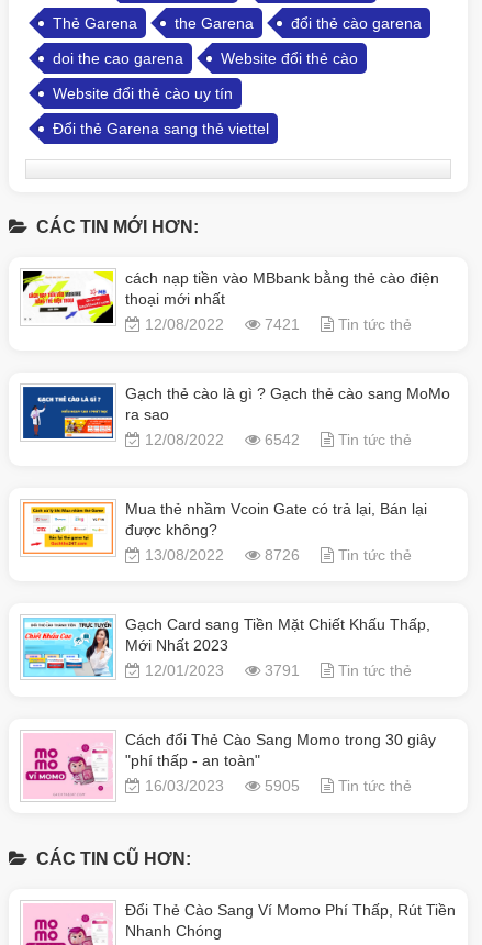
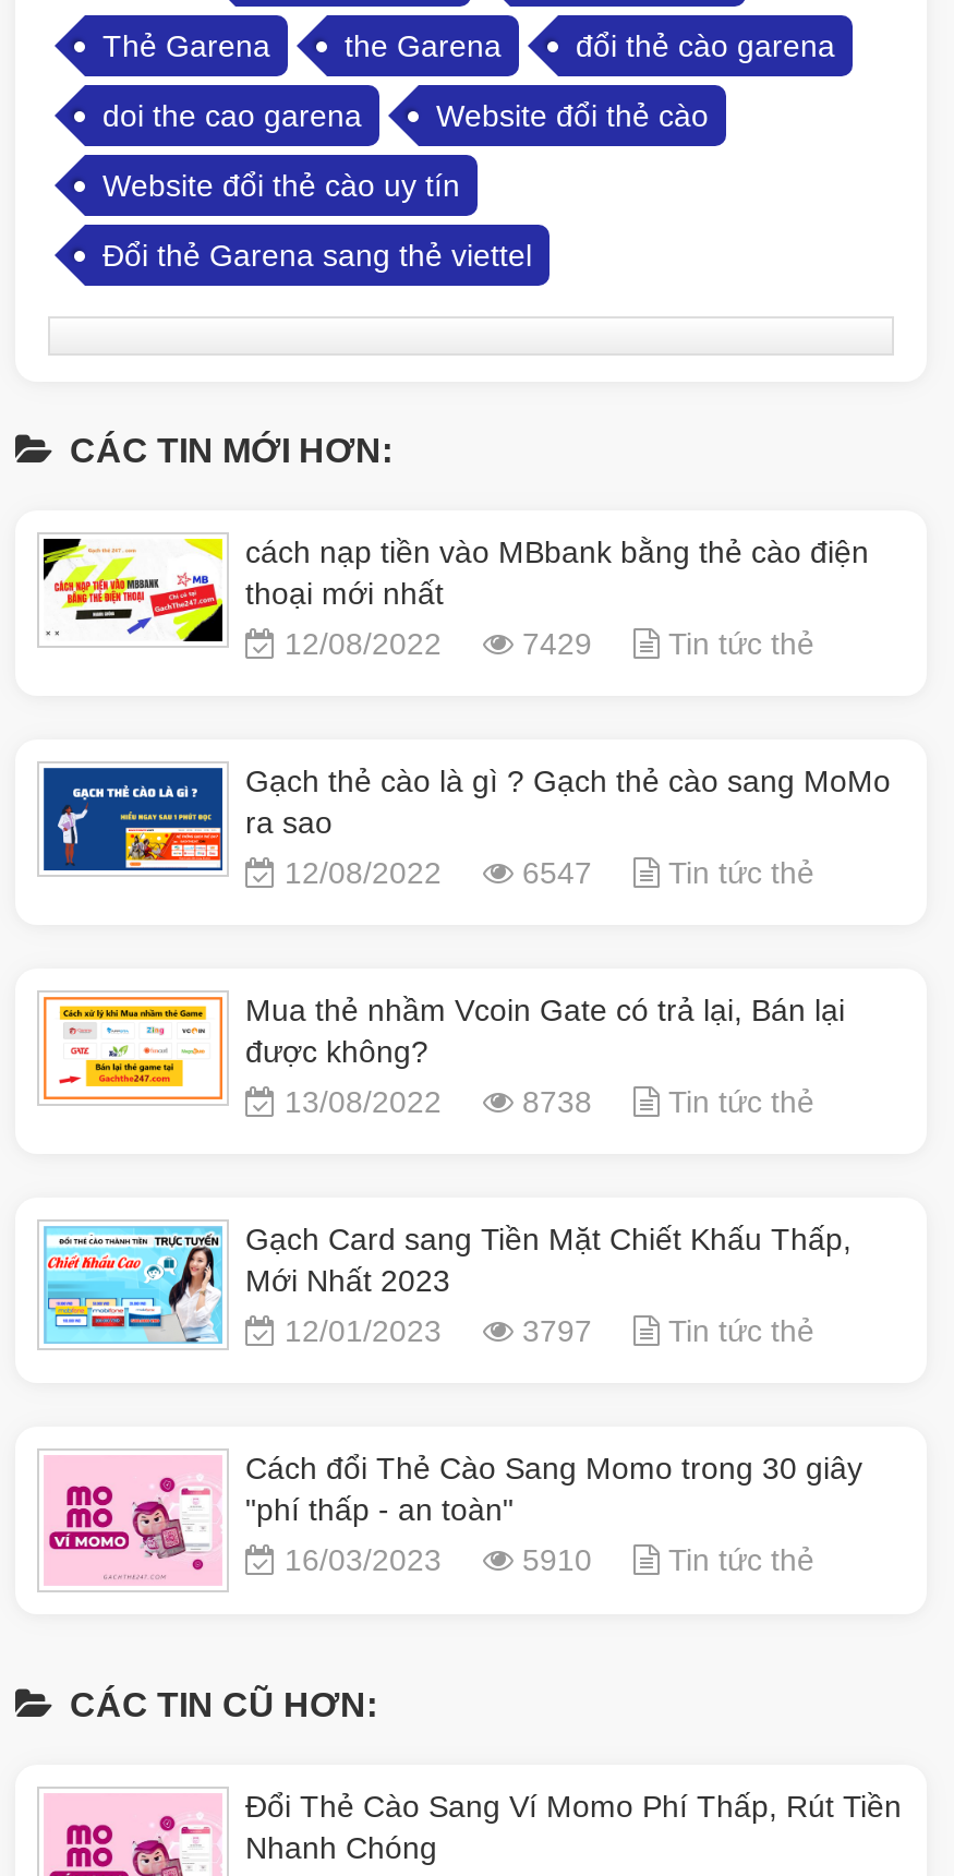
[260,315,299,333] 7421 -> [514,625,592,660] 7429
[260,430,299,448] 6542 -> [514,854,592,889] 6547
[260,546,299,563] 8726 -> [514,1083,592,1118] 8738
[260,661,299,679] 3791 -> [514,1313,592,1347] 3797
[260,777,299,794] 5905 -> [514,1542,592,1576] 5910

